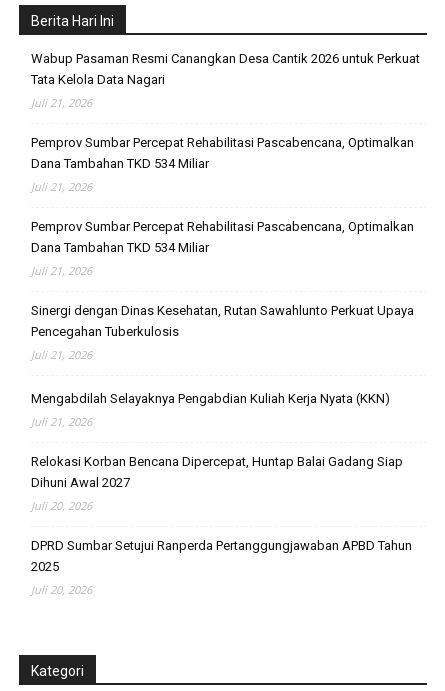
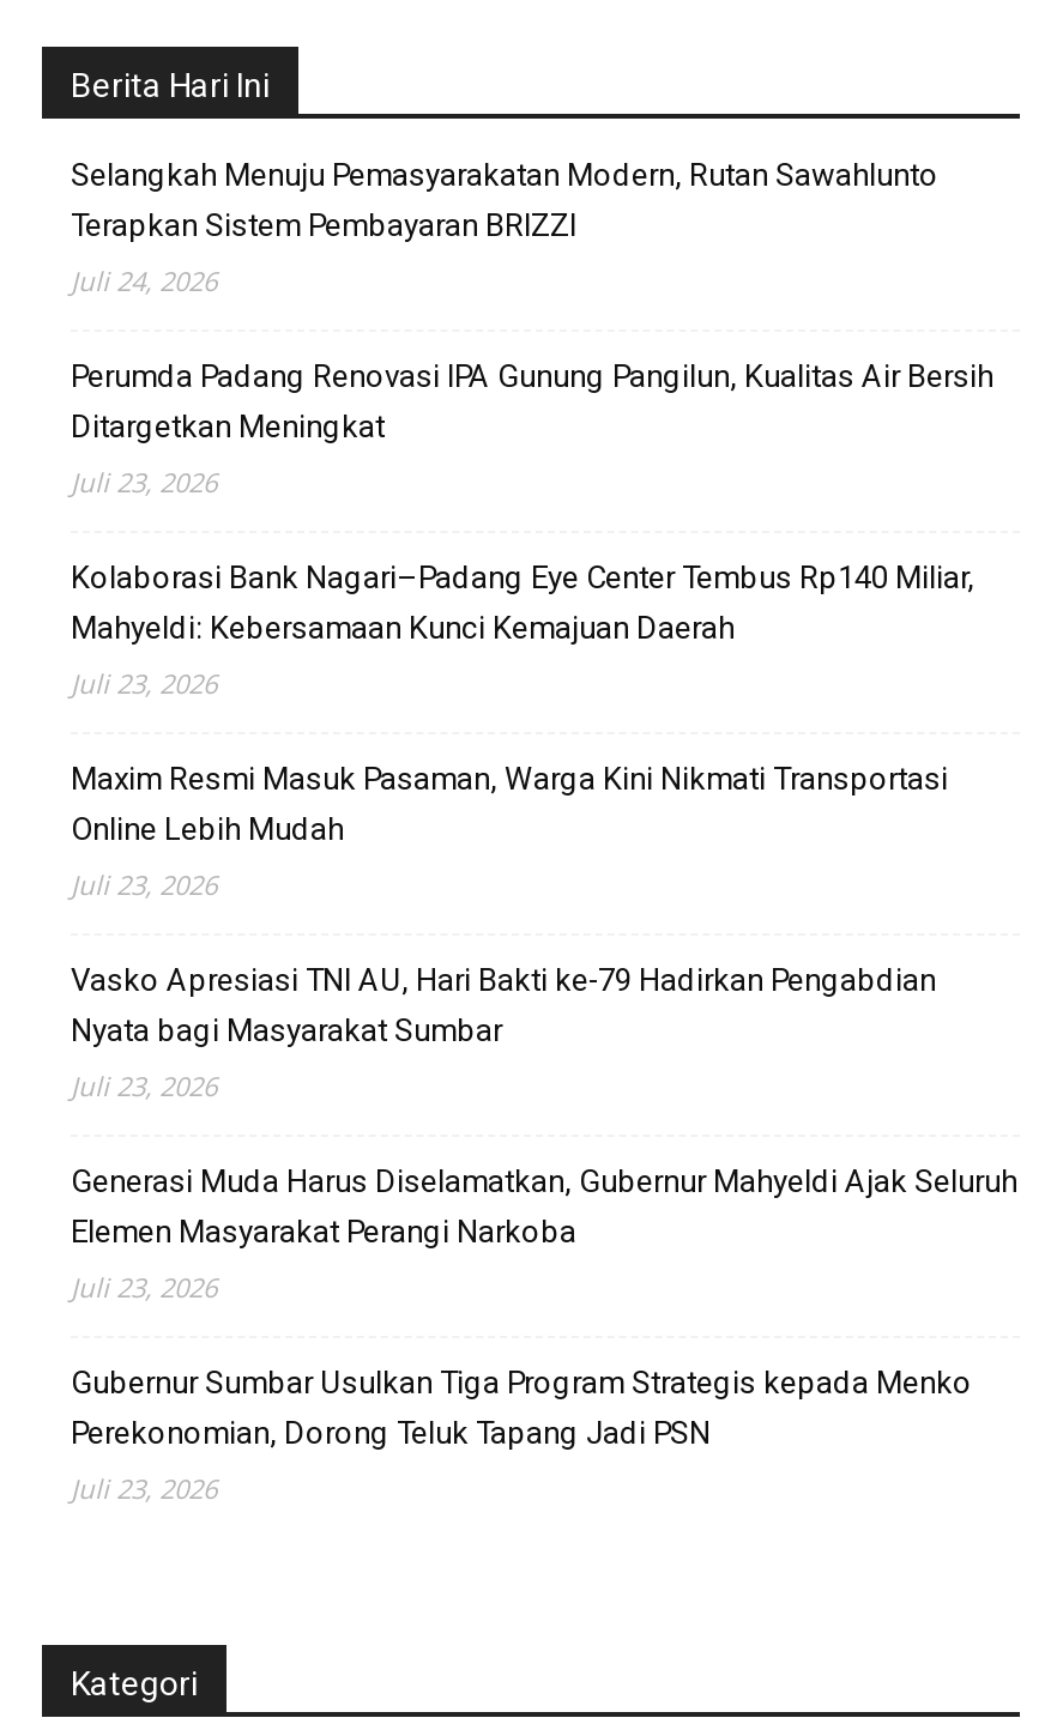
[31,51,420,87] Wabup Pasaman Resmi Canangkan Desa Cantik 2026 untuk Perkuat | Tata Kelola Data Nagari -> [71,156,938,243] Selangkah Menuju Pemasyarakatan Modern, Rutan Sawahlunto | Terapkan Sistem Pembayaran BRIZZI
[31,95,92,110] Juli 21, 2026 -> [71,262,217,298] Juli 24, 2026
[31,135,414,171] Pemprov Sumbar Percepat Rehabilitasi Pascabencana, Optimalkan | Dana Tambahan TKD 534 Miliar -> [71,358,993,444] Perumda Padang Renovasi IPA Gunung Pangilun, Kualitas Air Bersih | Ditargetkan Meningkat
[31,179,92,194] Juli 21, 2026 -> [71,463,217,499] Juli 23, 2026
[31,219,414,255] Pemprov Sumbar Percepat Rehabilitasi Pascabencana, Optimalkan | Dana Tambahan TKD 534 Miliar -> [71,559,974,645] Kolaborasi Bank Nagari–Padang Eye Center Tembus Rp140 Miliar, | Mahyeldi: Kebersamaan Kunci Kemajuan Daerah
[31,263,92,278] Juli 21, 2026 -> [71,664,217,700] Juli 23, 2026
[31,303,414,339] Sinergi dengan Dinas Kesehatan, Rutan Sawahlunto Perkuat Upaya | Pencegahan Tuberkulosis -> [71,760,948,847] Maxim Resmi Masuk Pasaman, Warga Kini Nikmati Transportasi | Online Lebih Mudah
[31,347,92,362] Juli 21, 2026 -> [71,866,217,902] Juli 23, 2026
[31,391,390,406] Mengabdilah Selayaknya Pengabdian Kuliah Kerja Nyata (KKN) -> [71,962,936,1048] Vasko Apresiasi TNI AU, Hari Bakti ke-79 Hadirkan Pengabdian | Nyata bagi Masyarakat Sumbar
[31,414,92,429] Juli 21, 2026 -> [71,1067,217,1103] Juli 23, 2026
[31,454,403,490] Relokasi Korban Bencana Dipercepat, Huntap Balai Gadang Siap | Dihuni Awal 2027 -> [71,1163,1017,1249] Generasi Muda Harus Diselamatkan, Gubernur Mahyeldi Ajak Seluruh | Elemen Masyarakat Perangi Narkoba
[31,498,92,513] Juli 20, 2026 -> [71,1268,217,1304] Juli 23, 2026
[31,538,412,574] DPRD Sumbar Setujui Ranperda Pertanggungjawaban APBD Tahun | 2025 -> [71,1364,972,1450] Gubernur Sumbar Usulkan Tiga Program Strategis kepada Menko | Perekonomian, Dorong Teluk Tapang Jadi PSN
[31,582,92,597] Juli 20, 2026 -> [71,1470,217,1505] Juli 23, 2026

